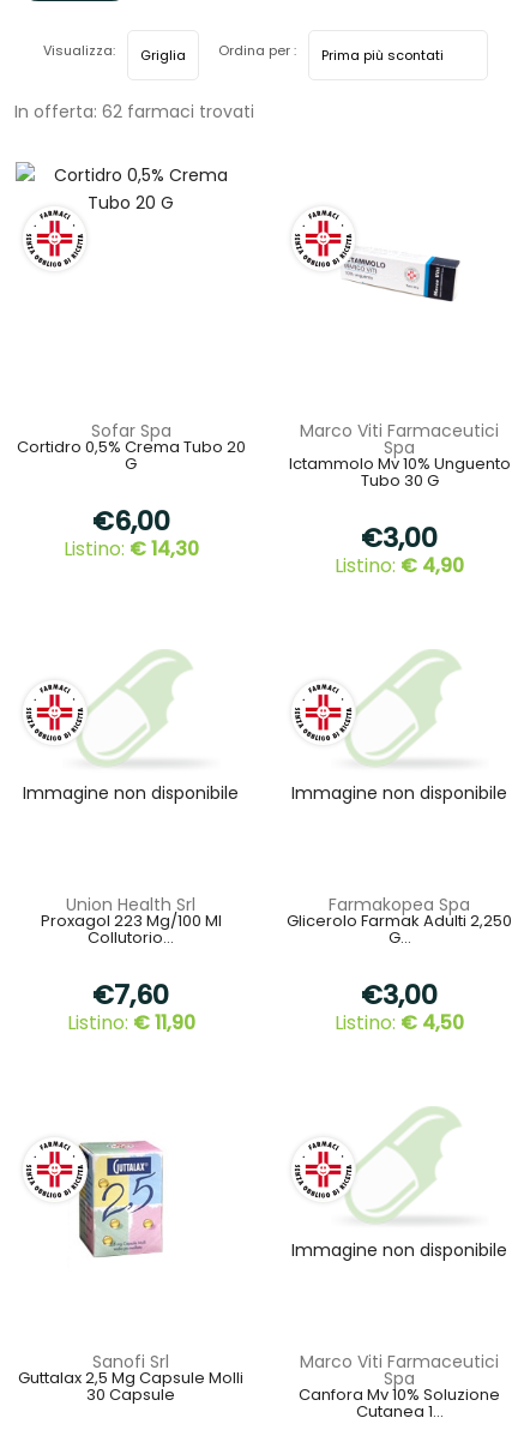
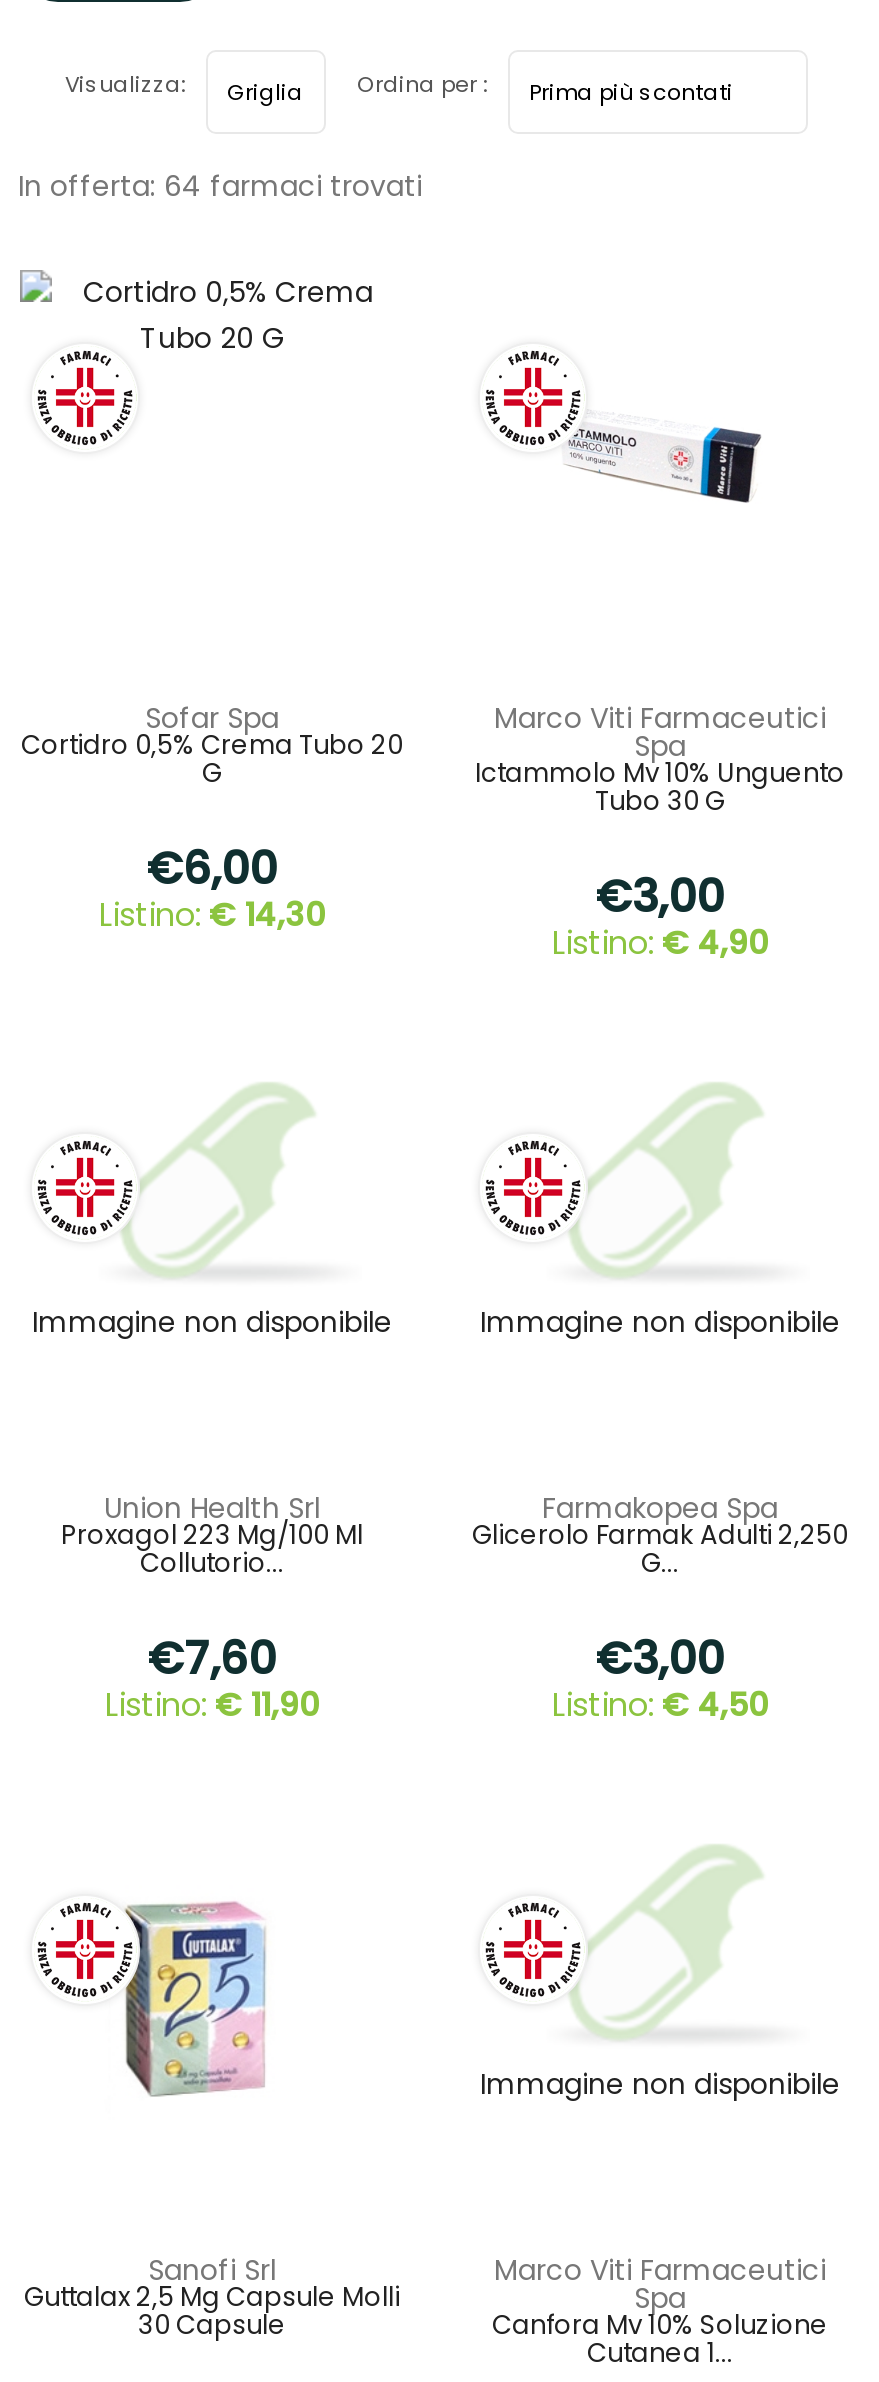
[14,100,254,124] In offerta: 62 farmaci trovati -> [18,167,422,207] In offerta: 64 farmaci trovati

